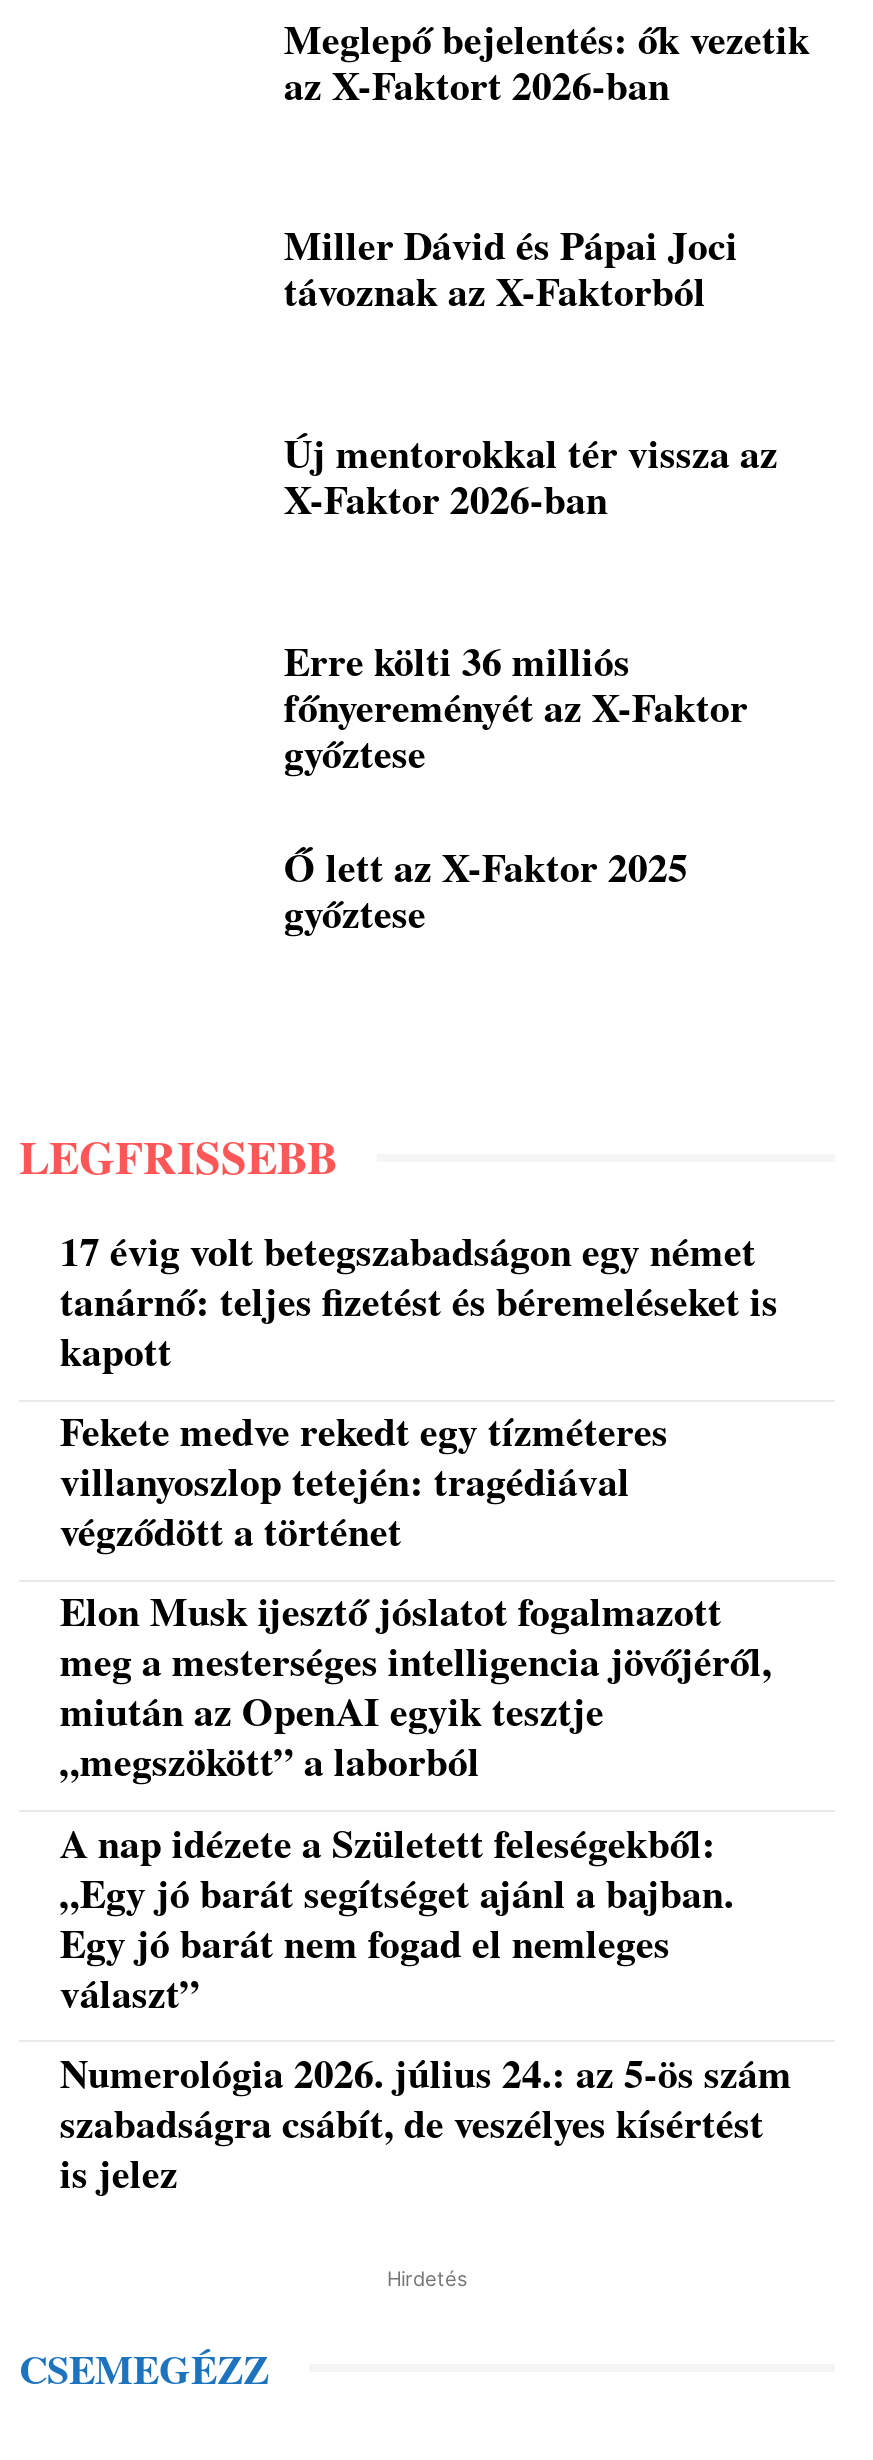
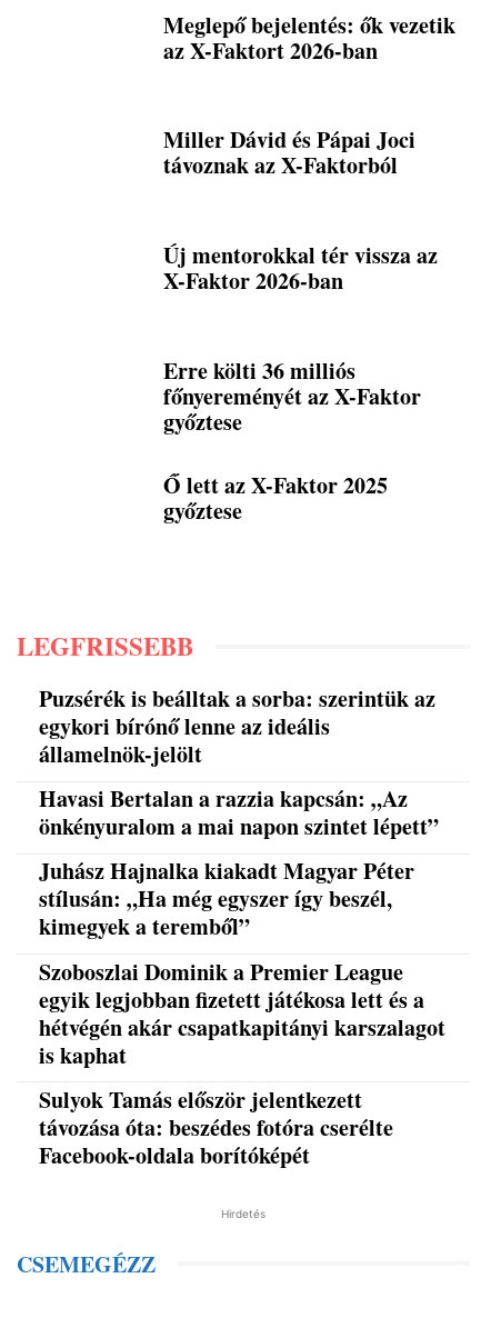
[60,1222,792,2201] 17 évig volt betegszabadságon egy német | tanárnő: teljes fizetést és béremeléseket is | kapott | Fekete medve rekedt egy tízméteres | villanyoszlop tetején: tragédiával | végződött a történet | Elon Musk ijesztő jóslatot fogalmazott | meg a mesterséges intelligencia jövőjéről, | miután az OpenAI egyik tesztje | „megszökött” a laborból | A nap idézete a Született feleségekből: | „Egy jó barát segítséget ajánl a bajban. | Egy jó barát nem fogad el nemleges | választ” | Numerológia 2026. július 24.: az 5-ös szám | szabadságra csábít, de veszélyes kísértést | is jelez -> [39,682,446,1171] Puzsérék is beálltak a sorba: szerintük az | egykori bírónő lenne az ideális | államelnök-jelölt | Havasi Bertalan a razzia kapcsán: „Az | önkényuralom a mai napon szintet lépett” | Juhász Hajnalka kiakadt Magyar Péter | stílusán: „Ha még egyszer így beszél, | kimegyek a teremből” | Szoboszlai Dominik a Premier League | egyik legjobban fizetett játékosa lett és a | hétvégén akár csapatkapitányi karszalagot | is kaphat | Sulyok Tamás először jelentkezett | távozása óta: beszédes fotóra cserélte | Facebook-oldala borítóképét

